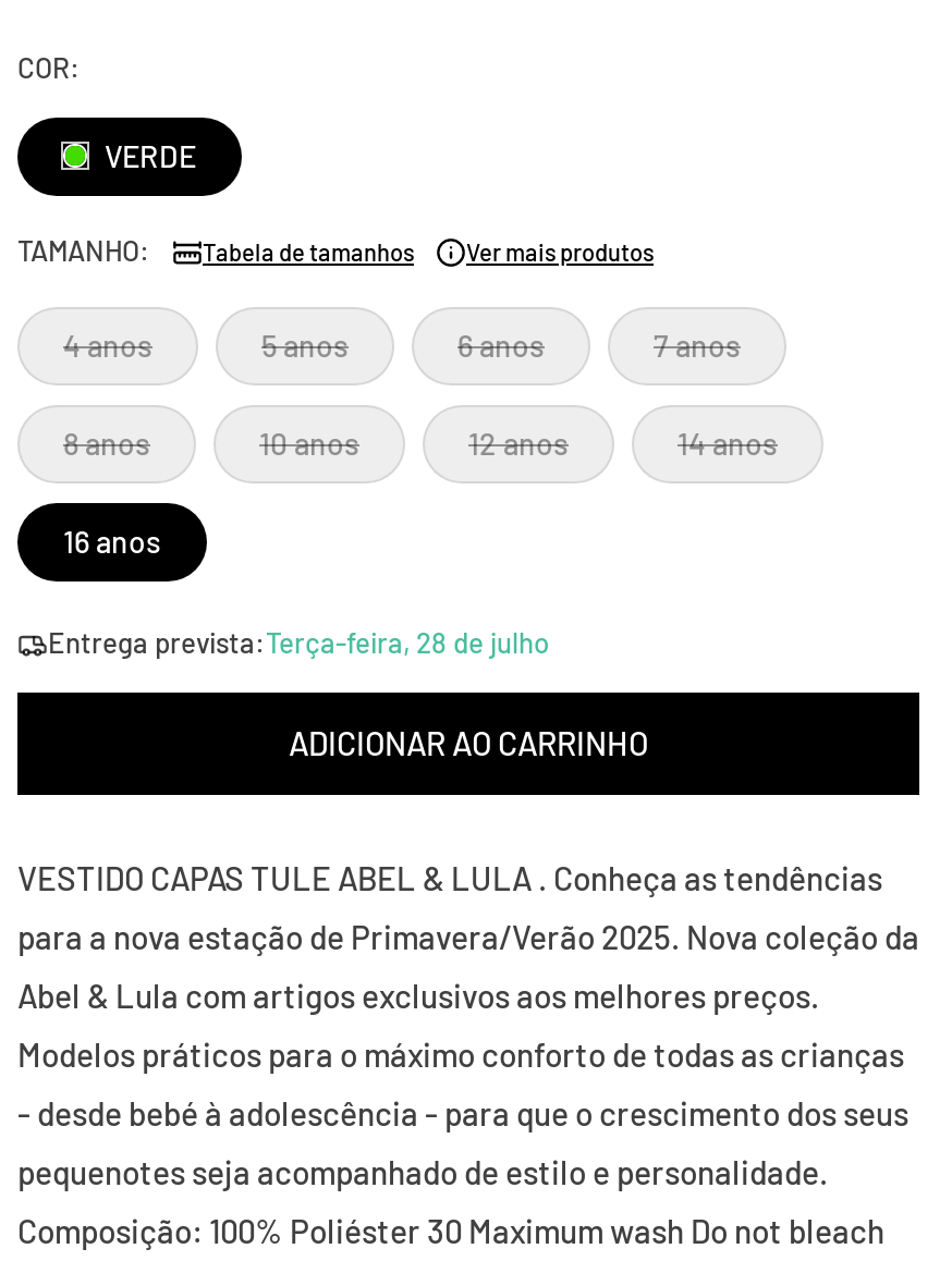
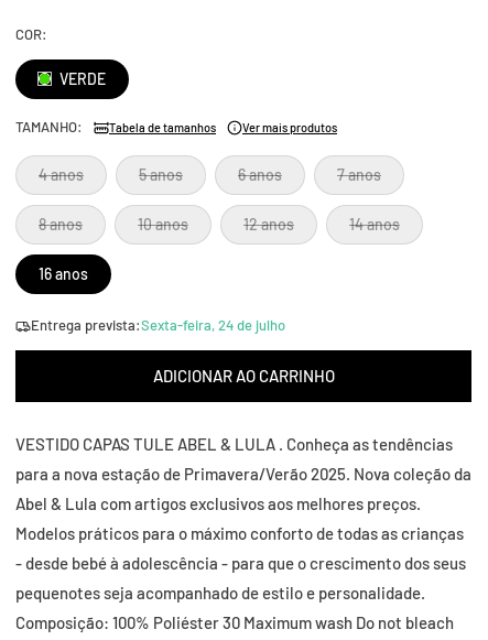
[48,625,549,659] Entrega prevista:Terça-feira, 28 de julho -> [31,316,285,334] Entrega prevista:Sexta-feira, 24 de julho

